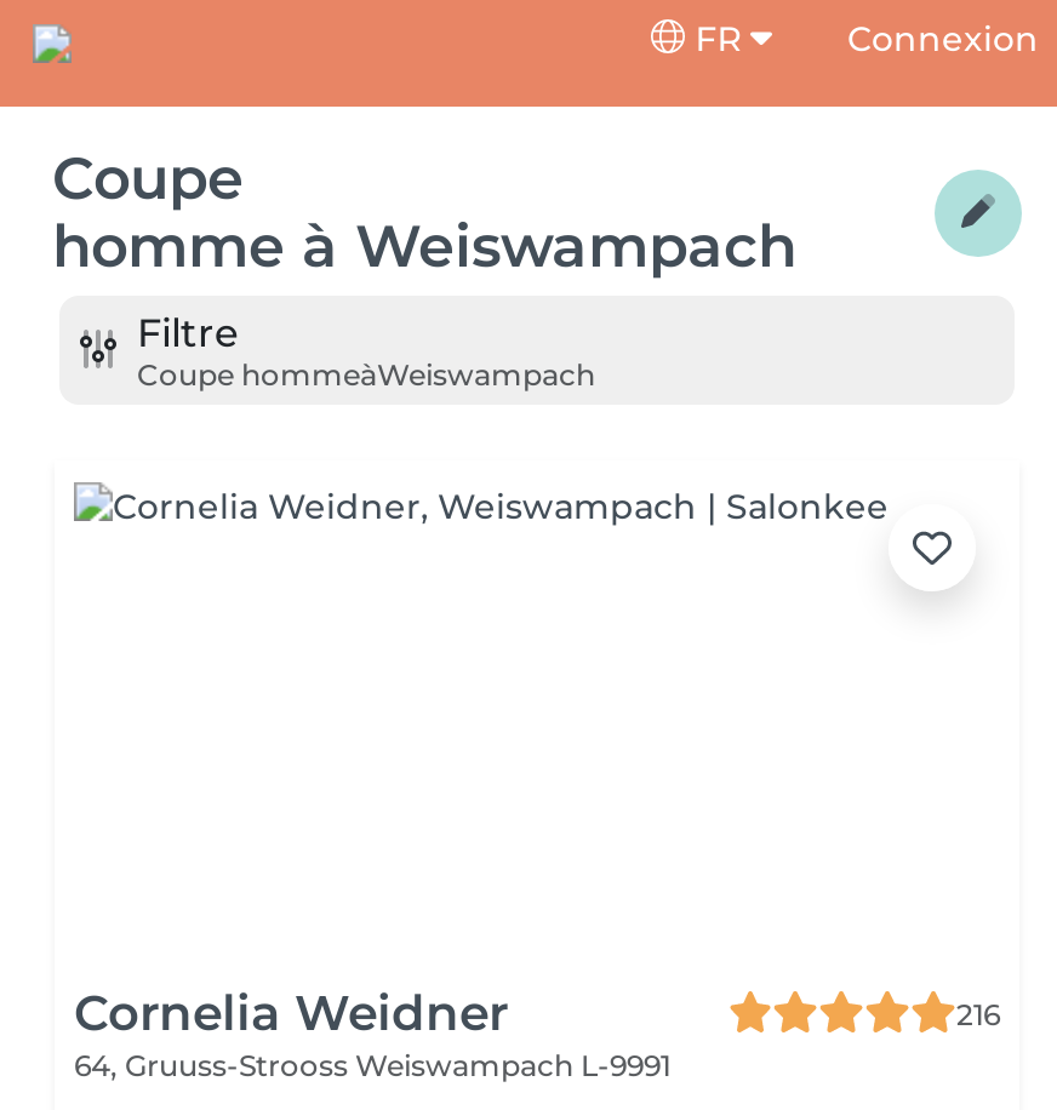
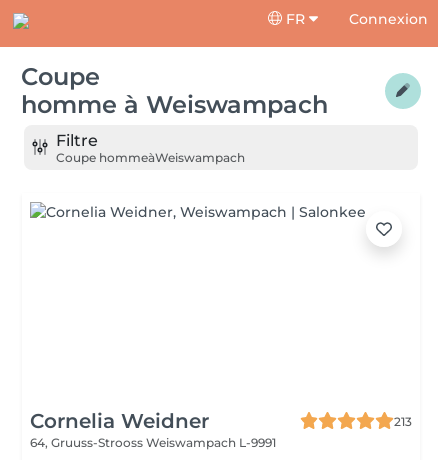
[956,996,1000,1032] 216 -> [394,414,412,429] 213

